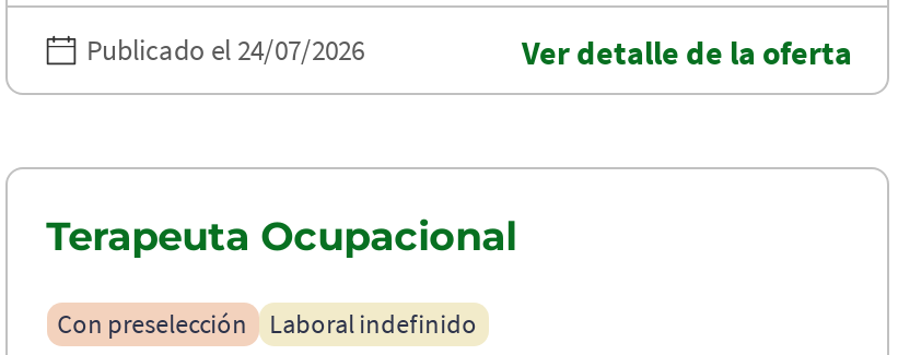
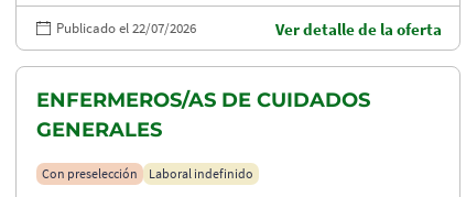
[86,31,364,68] Publicado el 24/07/2026 -> [56,18,196,37] Publicado el 22/07/2026
[46,212,516,260] Terapeuta Ocupacional -> [36,88,370,142] ENFERMEROS/AS DE CUIDADOS | GENERALES

